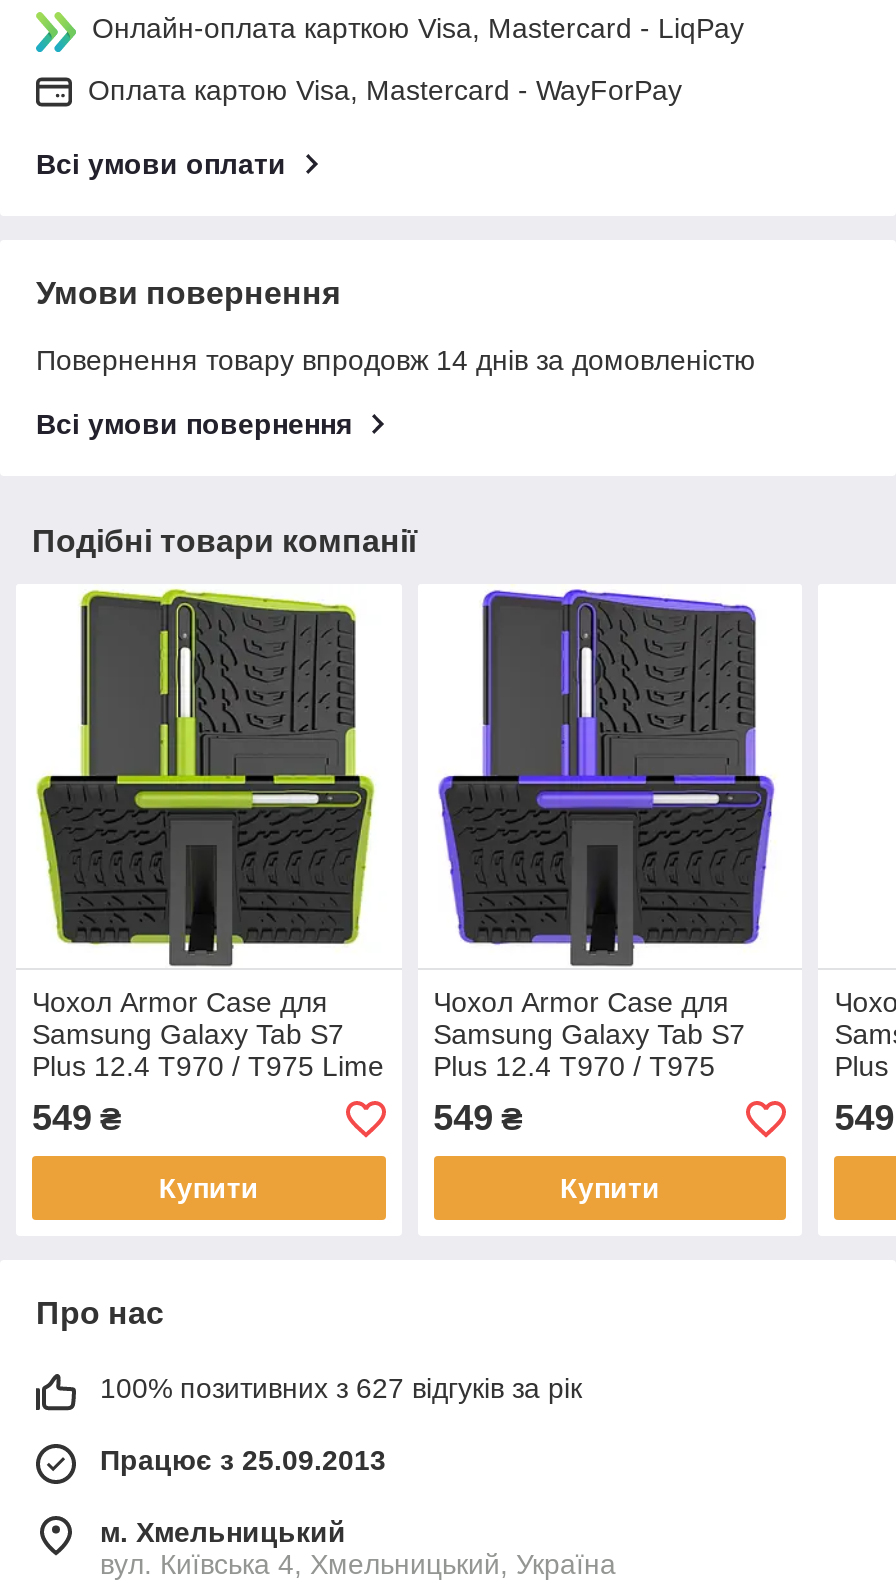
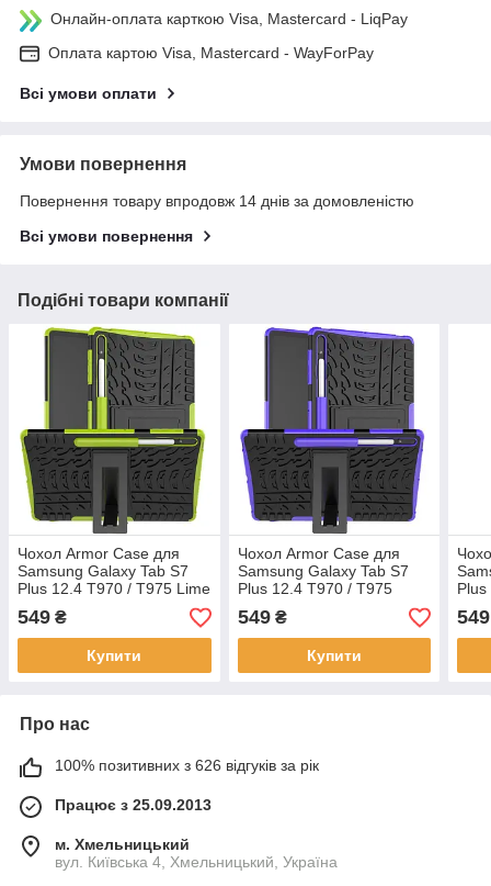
[100,1373,582,1405] 100% позитивних з 627 відгуків за рік -> [55,757,319,774] 100% позитивних з 626 відгуків за рік

